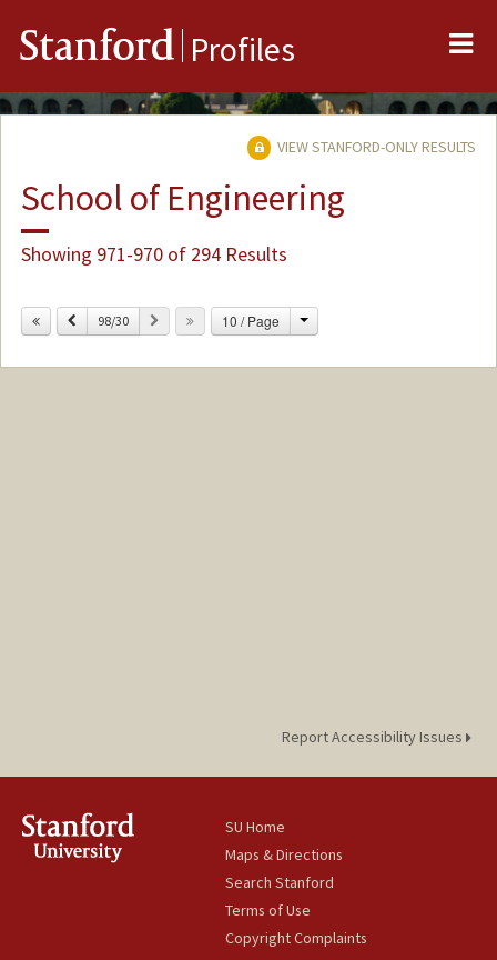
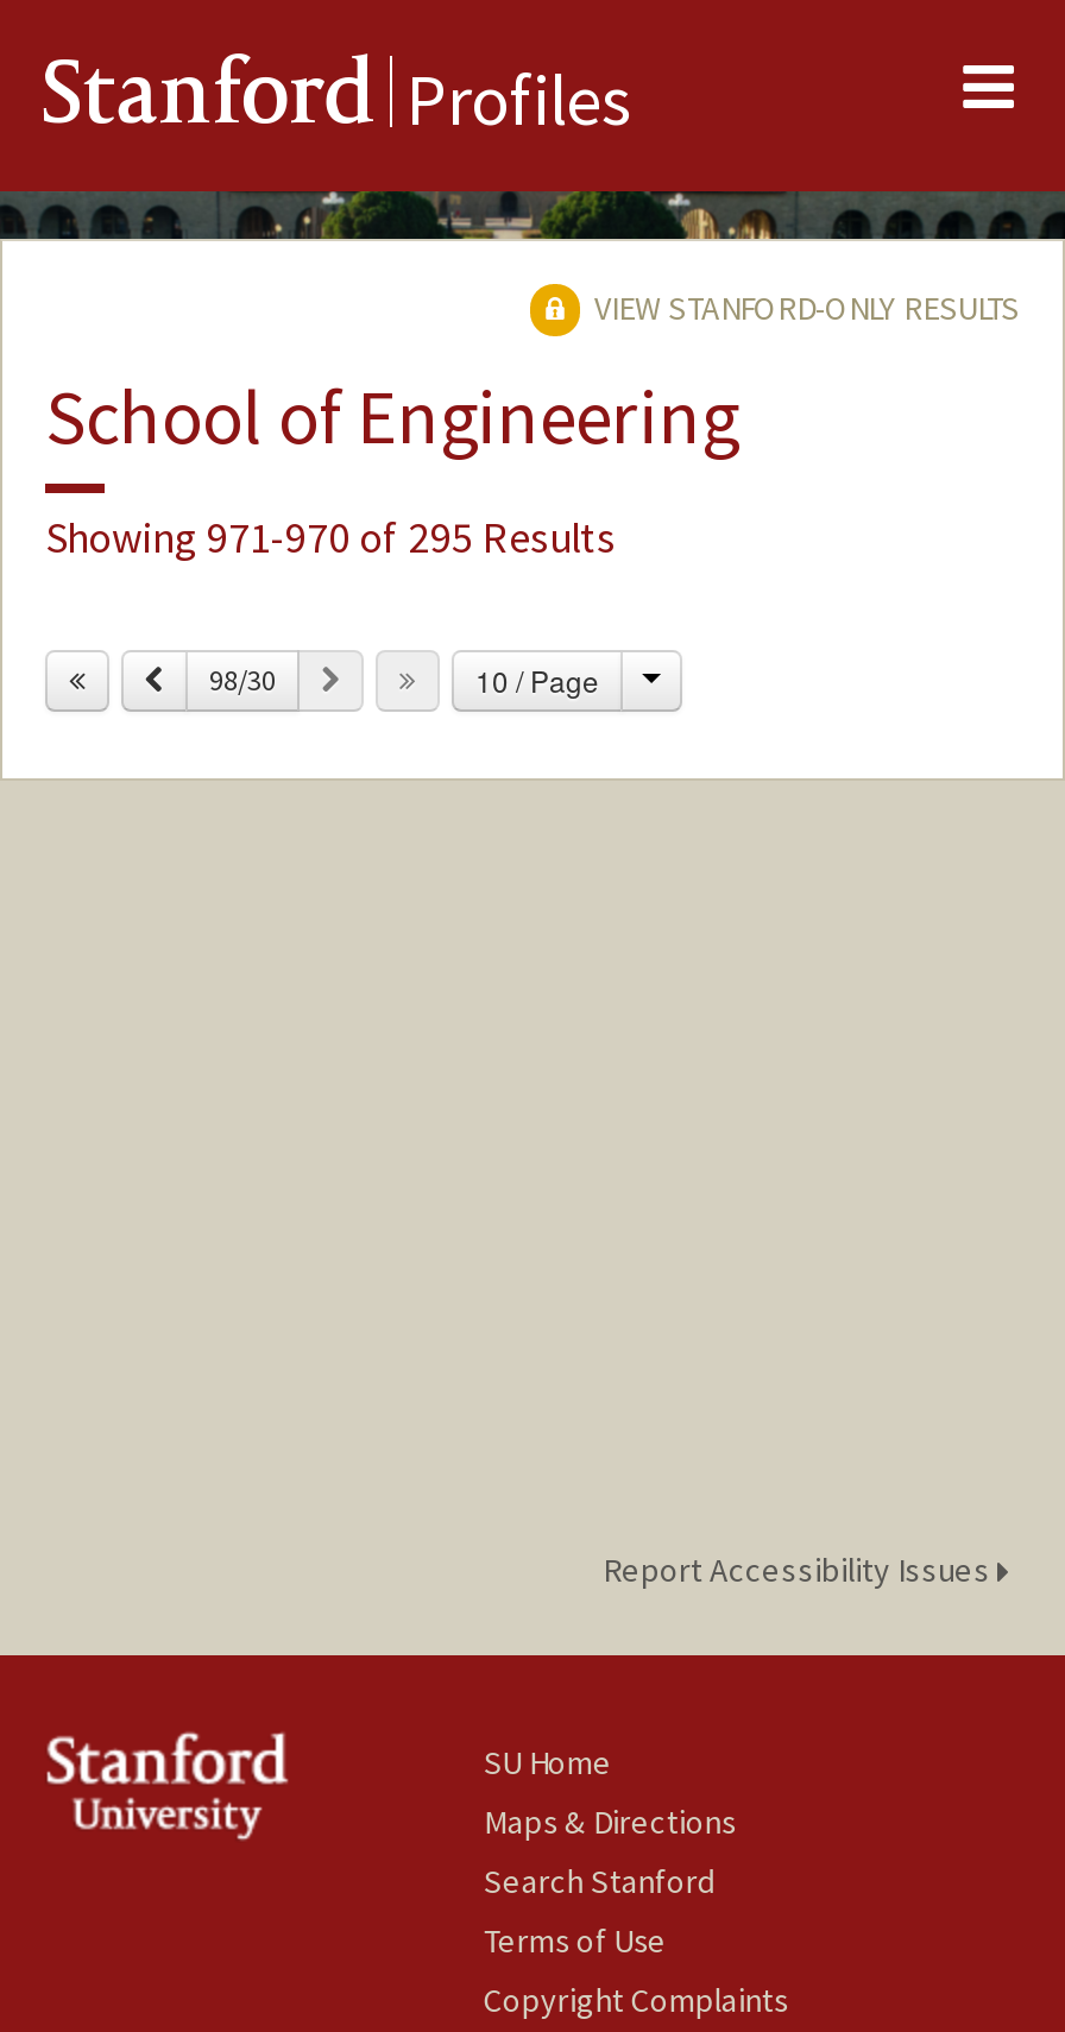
[21,241,287,266] Showing 971-970 of 294 Results -> [45,509,616,564] Showing 971-970 of 295 Results

